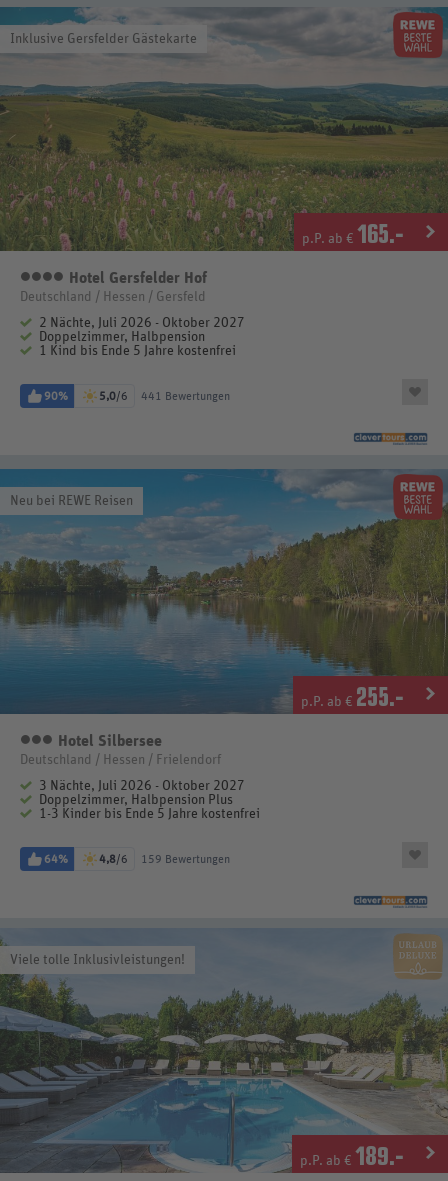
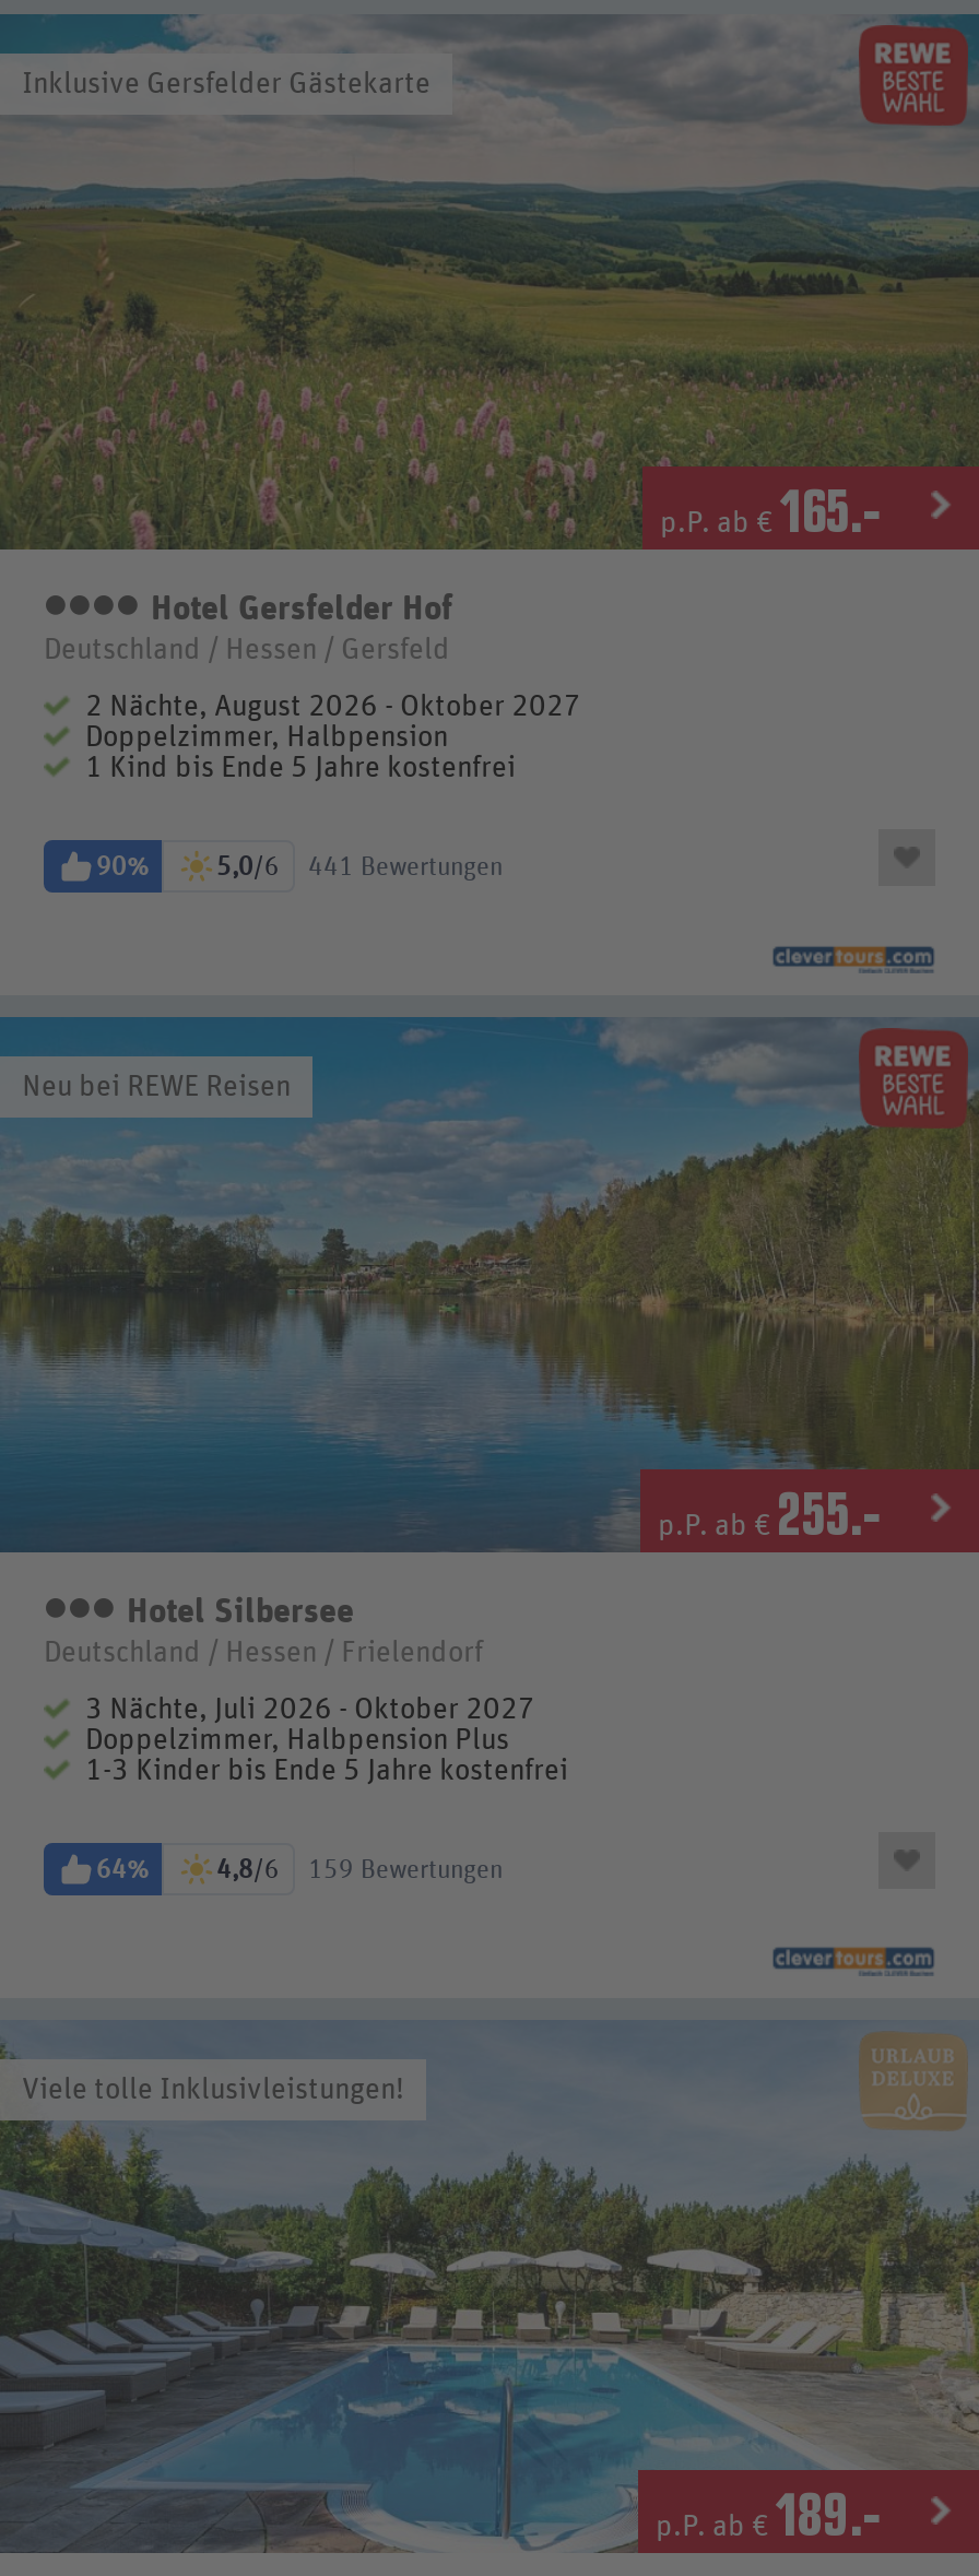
[39,316,245,330] 2 Nächte, Juli 2026 - Oktober 2027 -> [85,691,581,721] 2 Nächte, August 2026 - Oktober 2027

